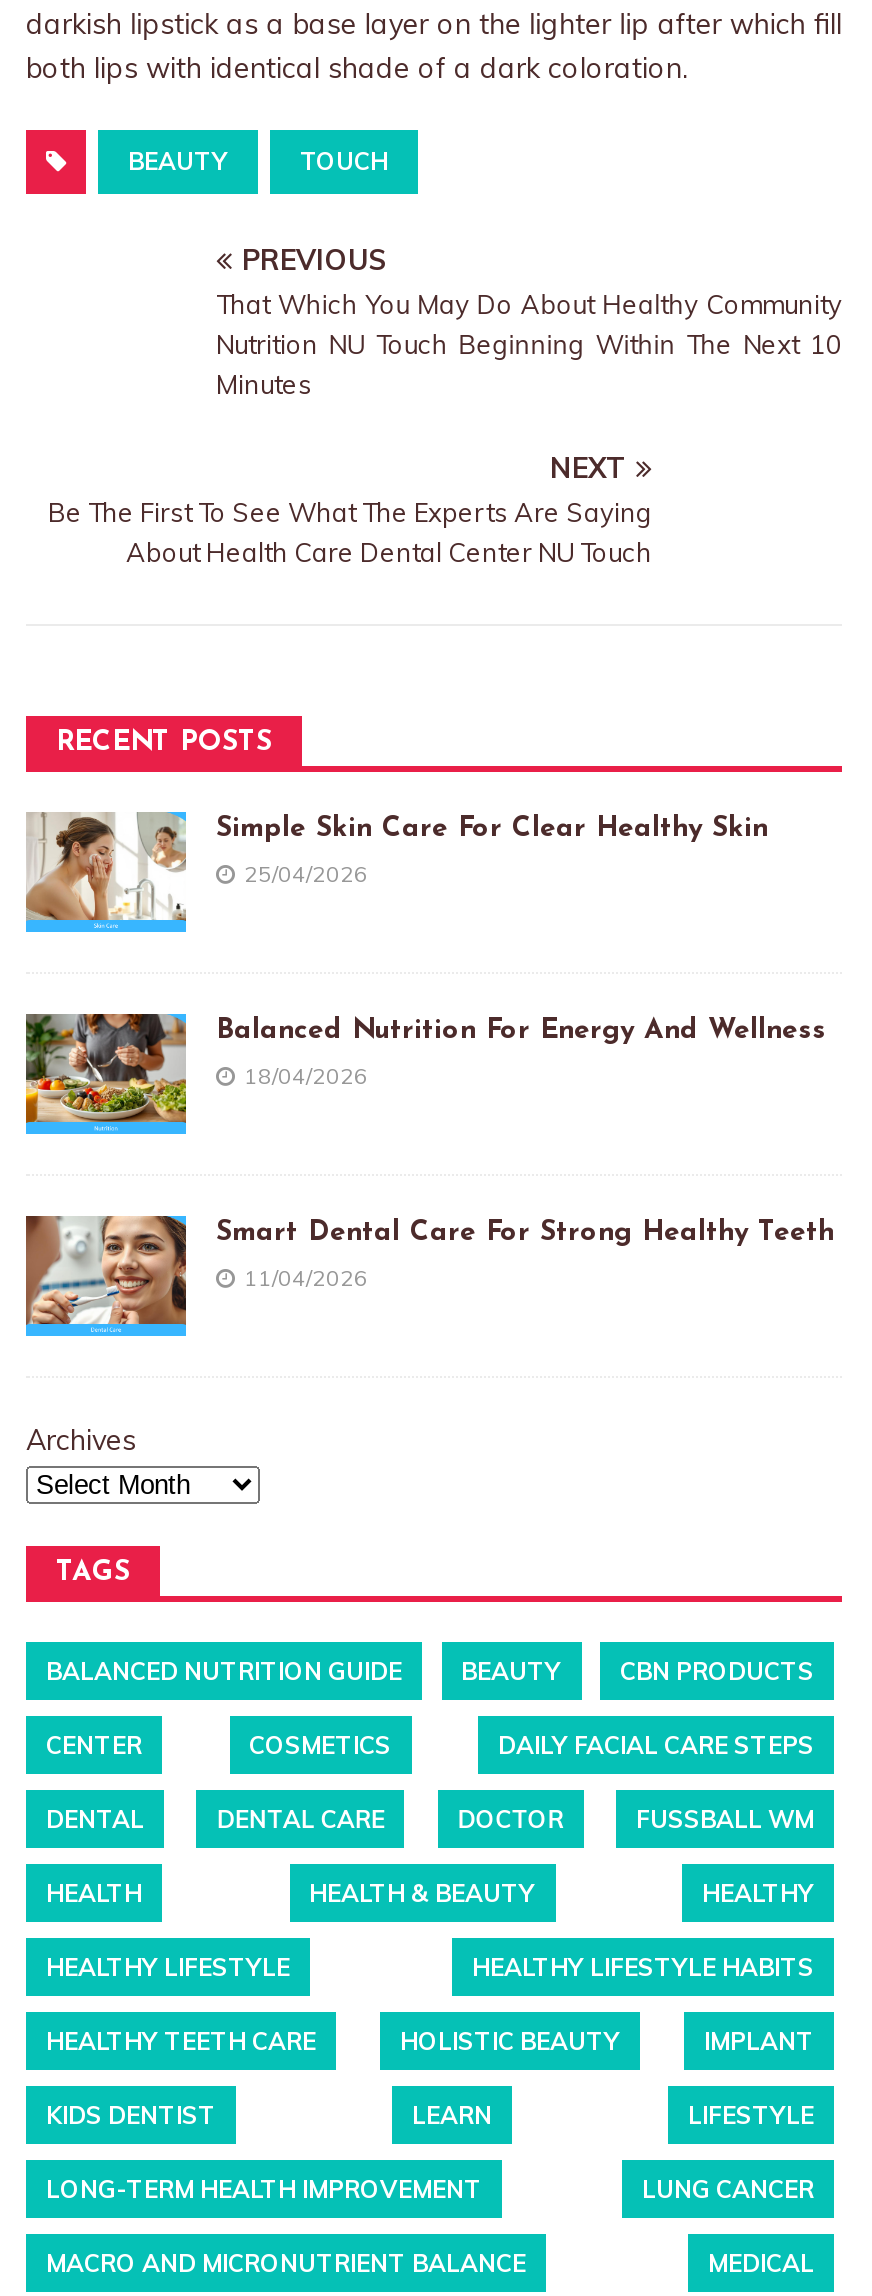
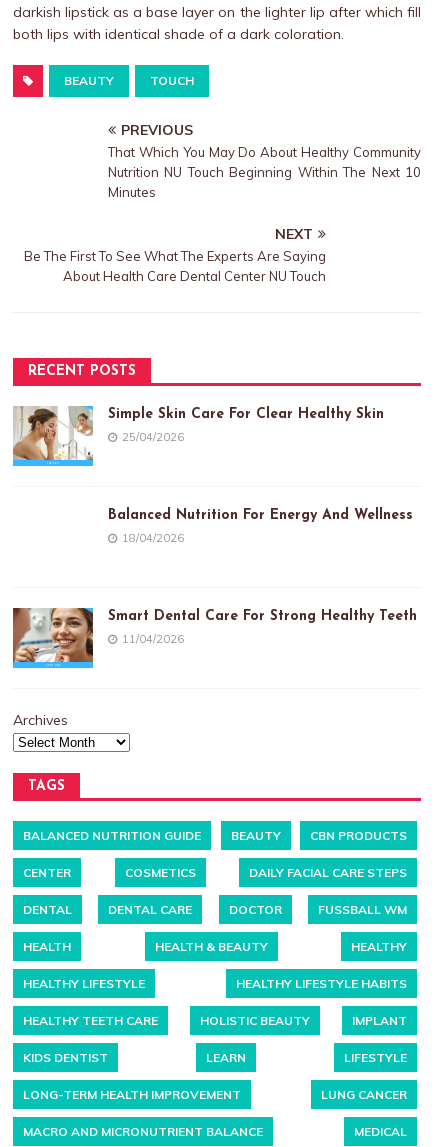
[24,1012,188,1136] [image] -> none

